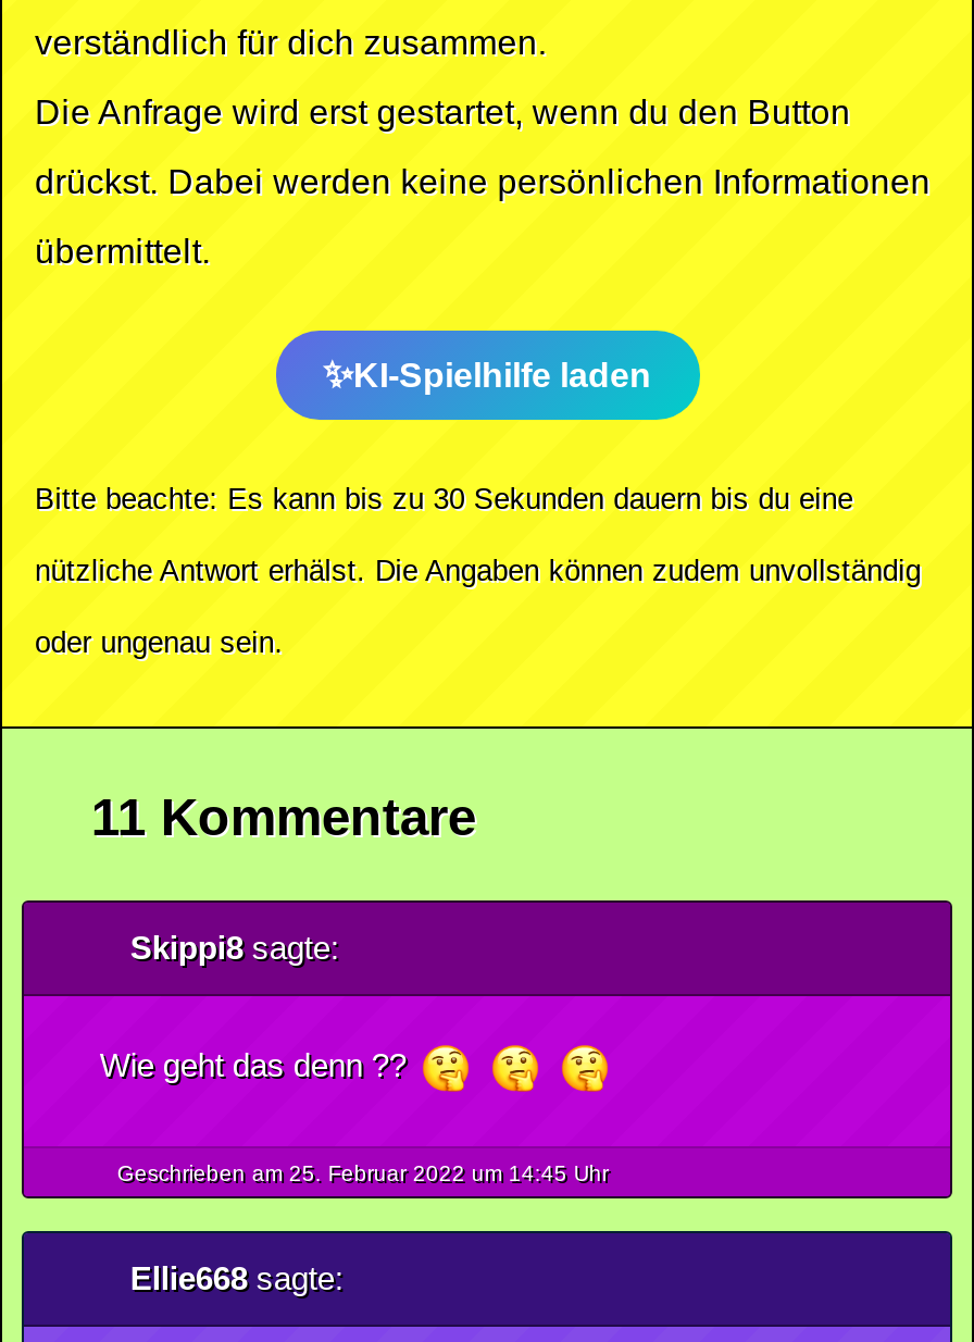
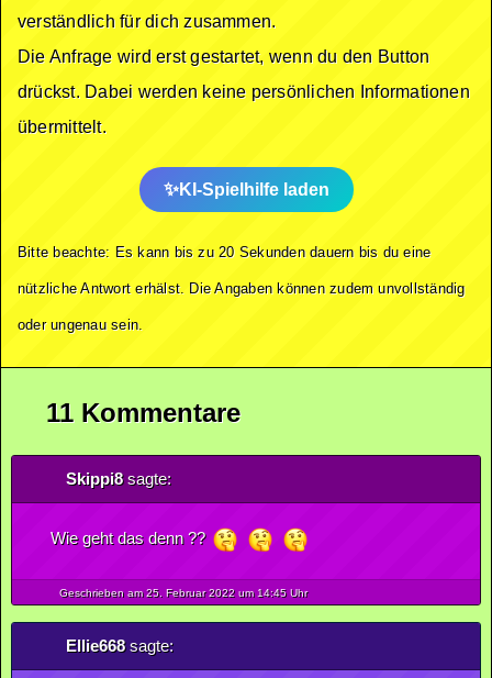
[35,483,853,515] Bitte beachte: Es kann bis zu 30 Sekunden dauern bis du eine -> [18,244,431,260] Bitte beachte: Es kann bis zu 20 Sekunden dauern bis du eine

